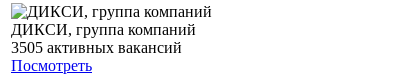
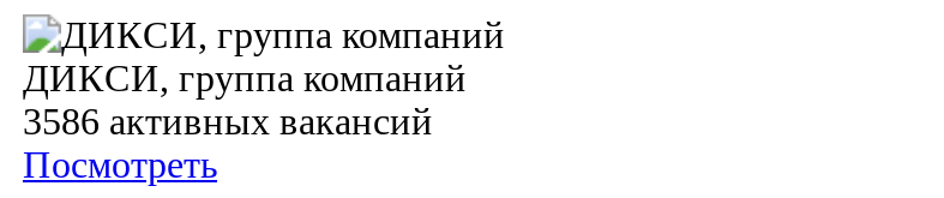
[11,39,182,56] 3505 активных вакансий -> [23,102,433,142] 3586 активных вакансий

